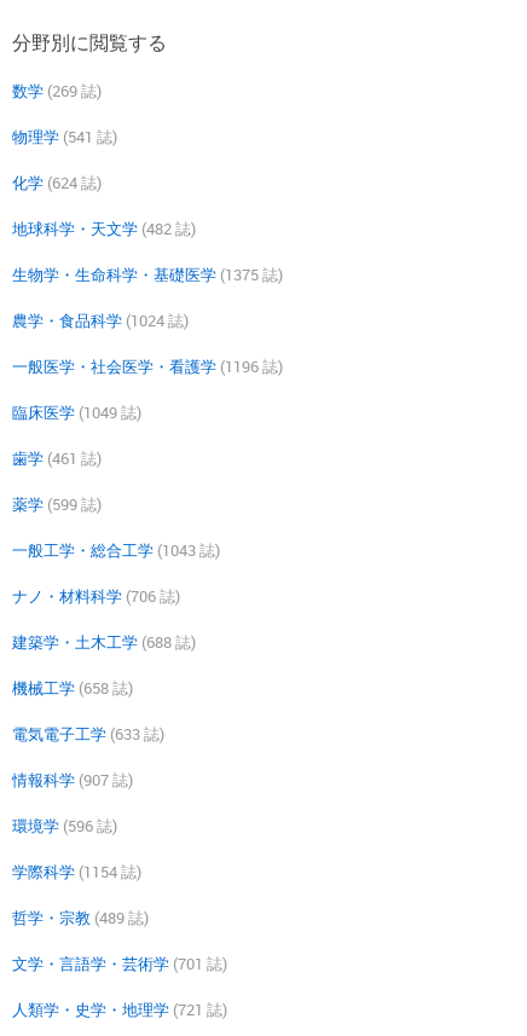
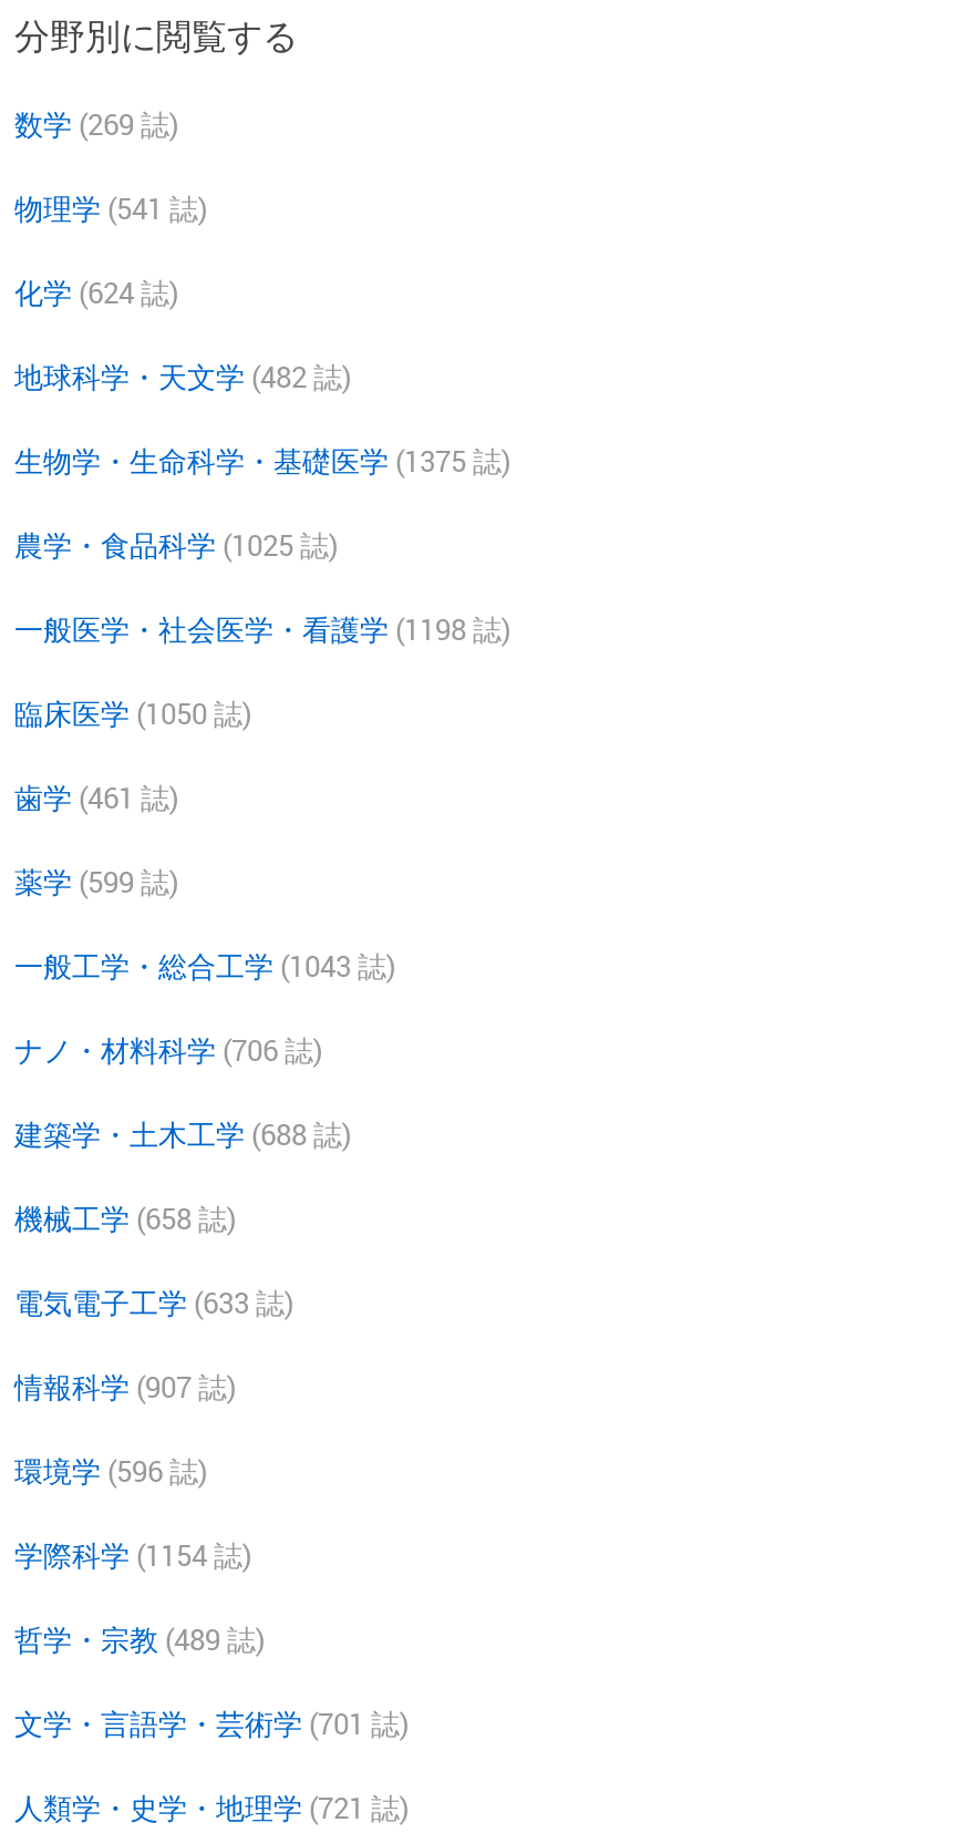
[12,309,189,331] 農学・食品科学 (1024 誌) -> [14,525,338,565] 農学・食品科学 (1025 誌)
[12,355,283,377] 一般医学・社会医学・看護学 (1196 誌) -> [14,609,510,649] 一般医学・社会医学・看護学 (1198 誌)
[12,401,141,423] 臨床医学 (1049 誌) -> [14,693,251,733] 臨床医学 (1050 誌)

